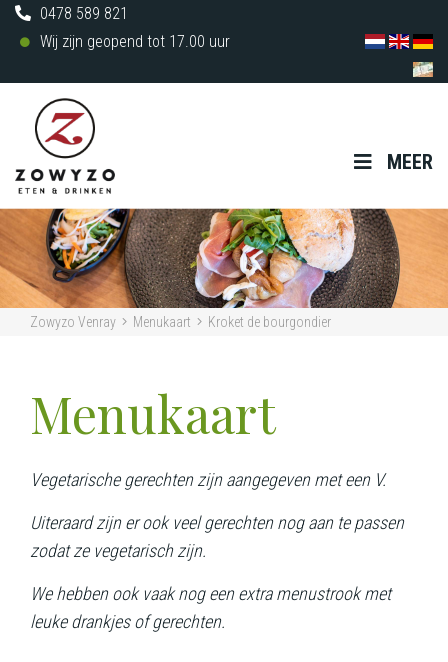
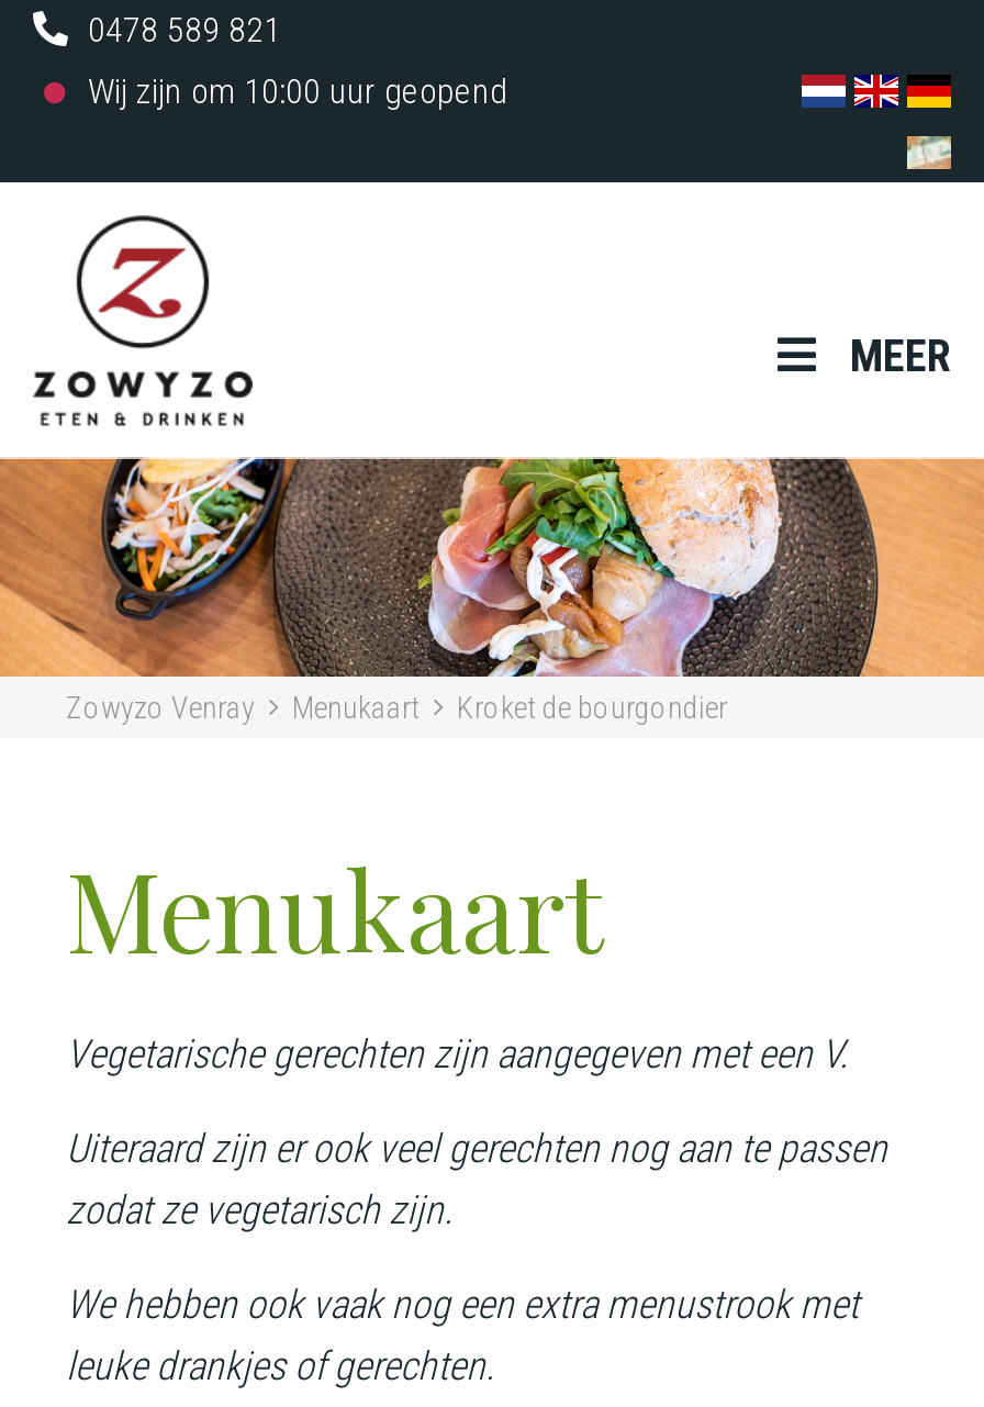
[40,32,230,51] Wij zijn geopend tot 17.00 uur -> [88,70,507,112] Wij zijn om 10:00 uur geopend

